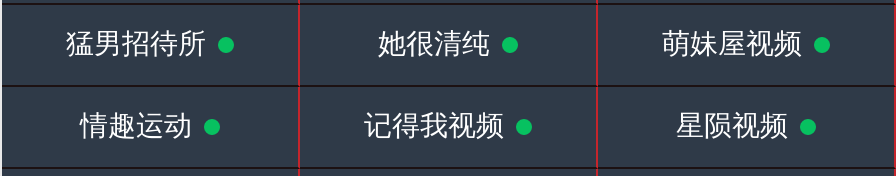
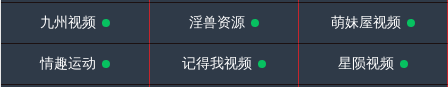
[66,27,490,59] 猛男招待所 | 她很清纯 -> [40,14,245,30] 九州视频 | 淫兽资源

